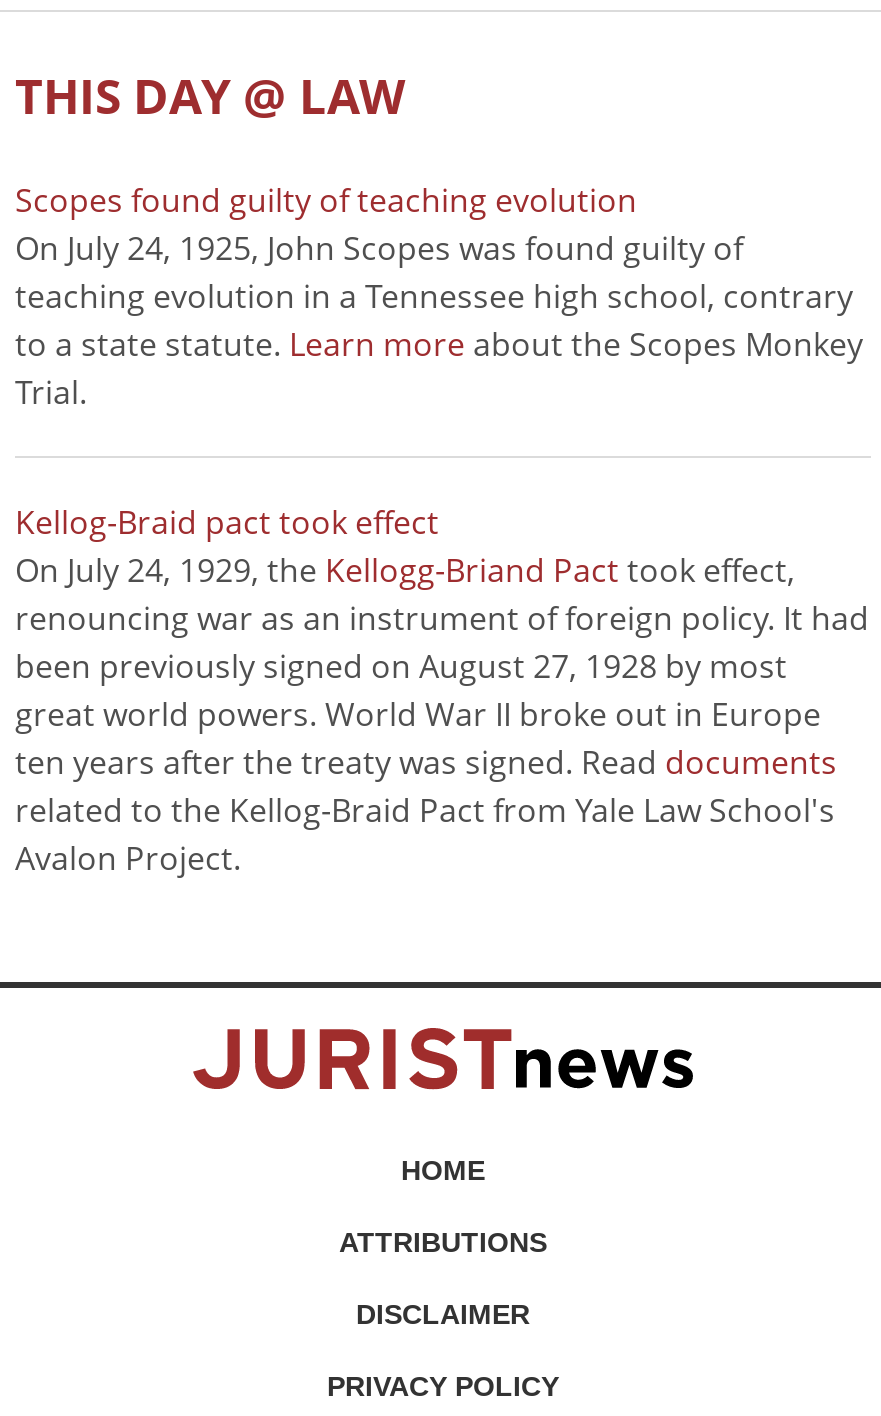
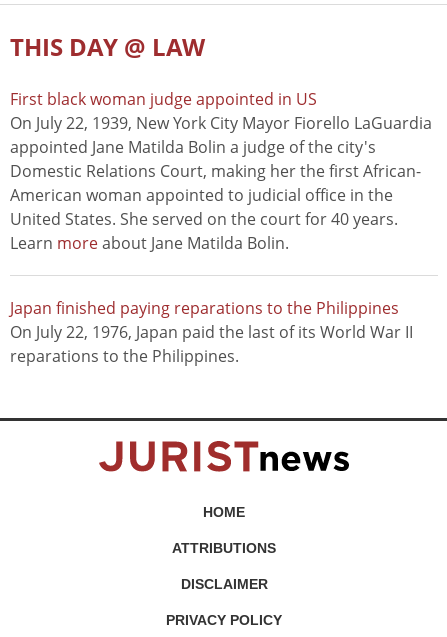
[15,178,863,414] Scopes found guilty of teaching evolution | On July 24, 1925, John Scopes was found guilty of | teaching evolution in a Tennessee high school, contrary | to a state statute. Learn more about the Scopes Monkey | Trial. -> [10,88,432,254] First black woman judge appointed in US | On July 22, 1939, New York City Mayor Fiorello LaGuardia | appointed Jane Matilda Bolin a judge of the city's | Domestic Relations Court, making her the first African- | American woman appointed to judicial office in the | United States. She served on the court for 40 years. | Learn more about Jane Matilda Bolin.
[15,500,869,880] Kellog-Braid pact took effect | On July 24, 1929, the Kellogg-Briand Pact took effect, | renouncing war as an instrument of foreign policy. It had | been previously signed on August 27, 1928 by most | great world powers. World War II broke out in Europe | ten years after the treaty was signed. Read documents | related to the Kellog-Braid Pact from Yale Law School's | Avalon Project. -> [10,297,413,367] Japan finished paying reparations to the Philippines | On July 22, 1976, Japan paid the last of its World War II | reparations to the Philippines.

